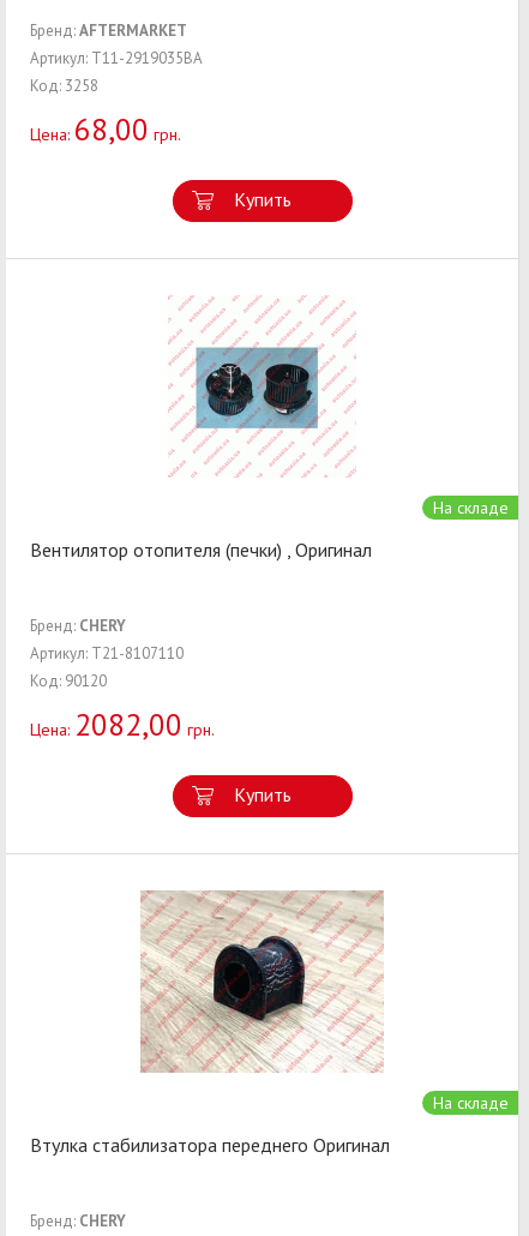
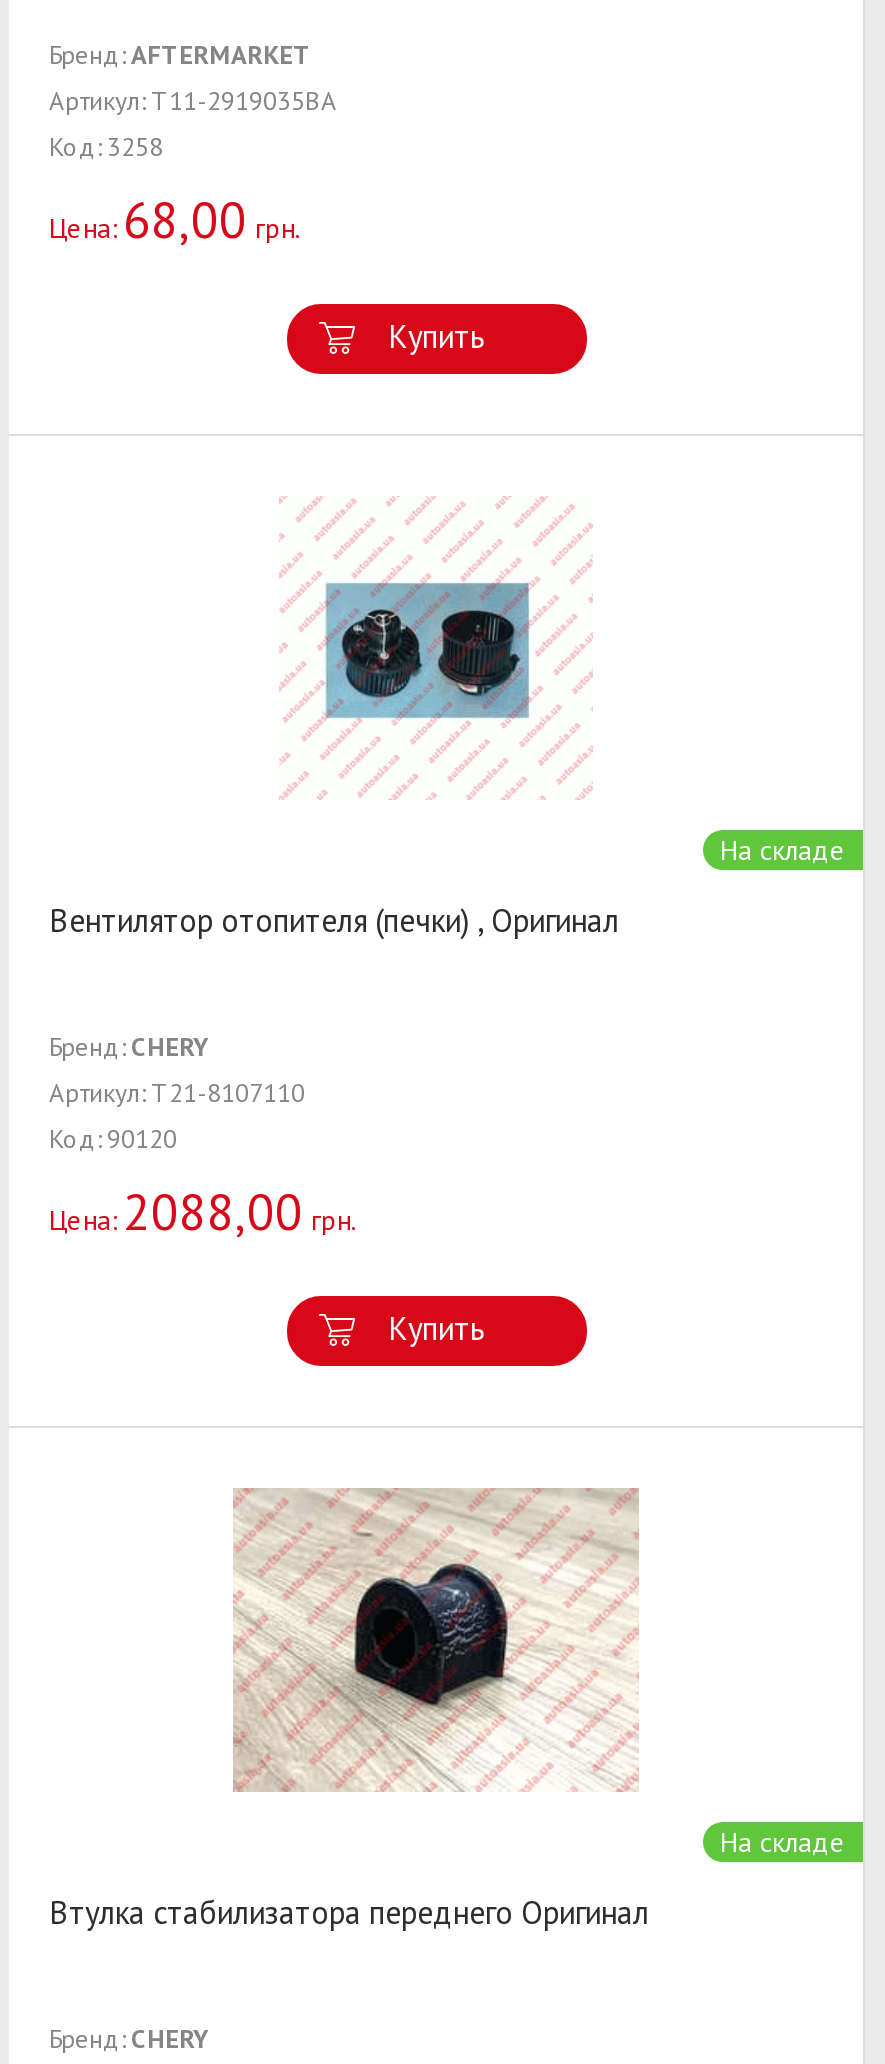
[30,705,215,744] Цена:2082,00 грн. -> [49,1180,357,1244] Цена:2088,00 грн.

